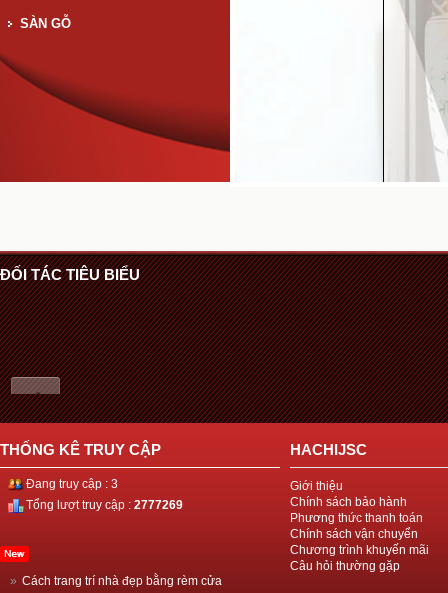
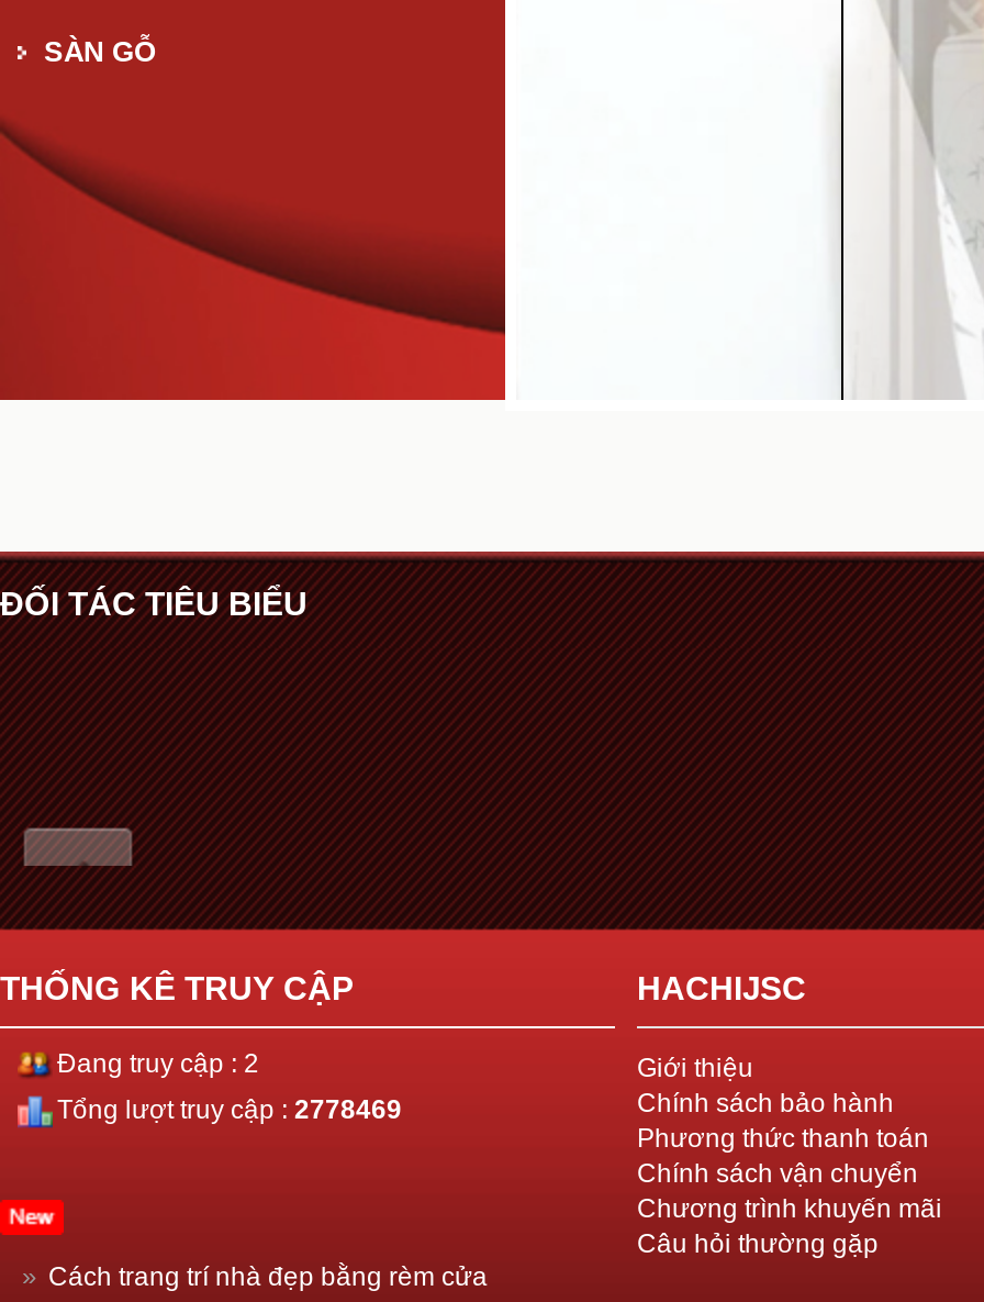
[26,477,118,491] Đang truy cập : 3 -> [57,1048,259,1079] Đang truy cập : 2
[26,498,183,512] Tổng lượt truy cập : 2777269 -> [57,1094,402,1125] Tổng lượt truy cập : 2778469

